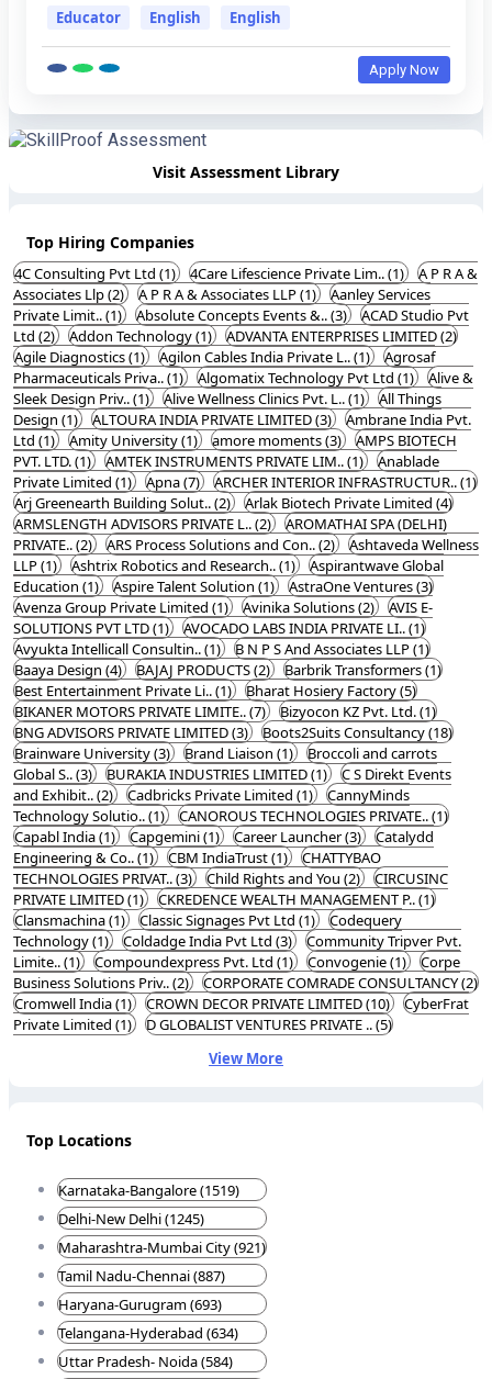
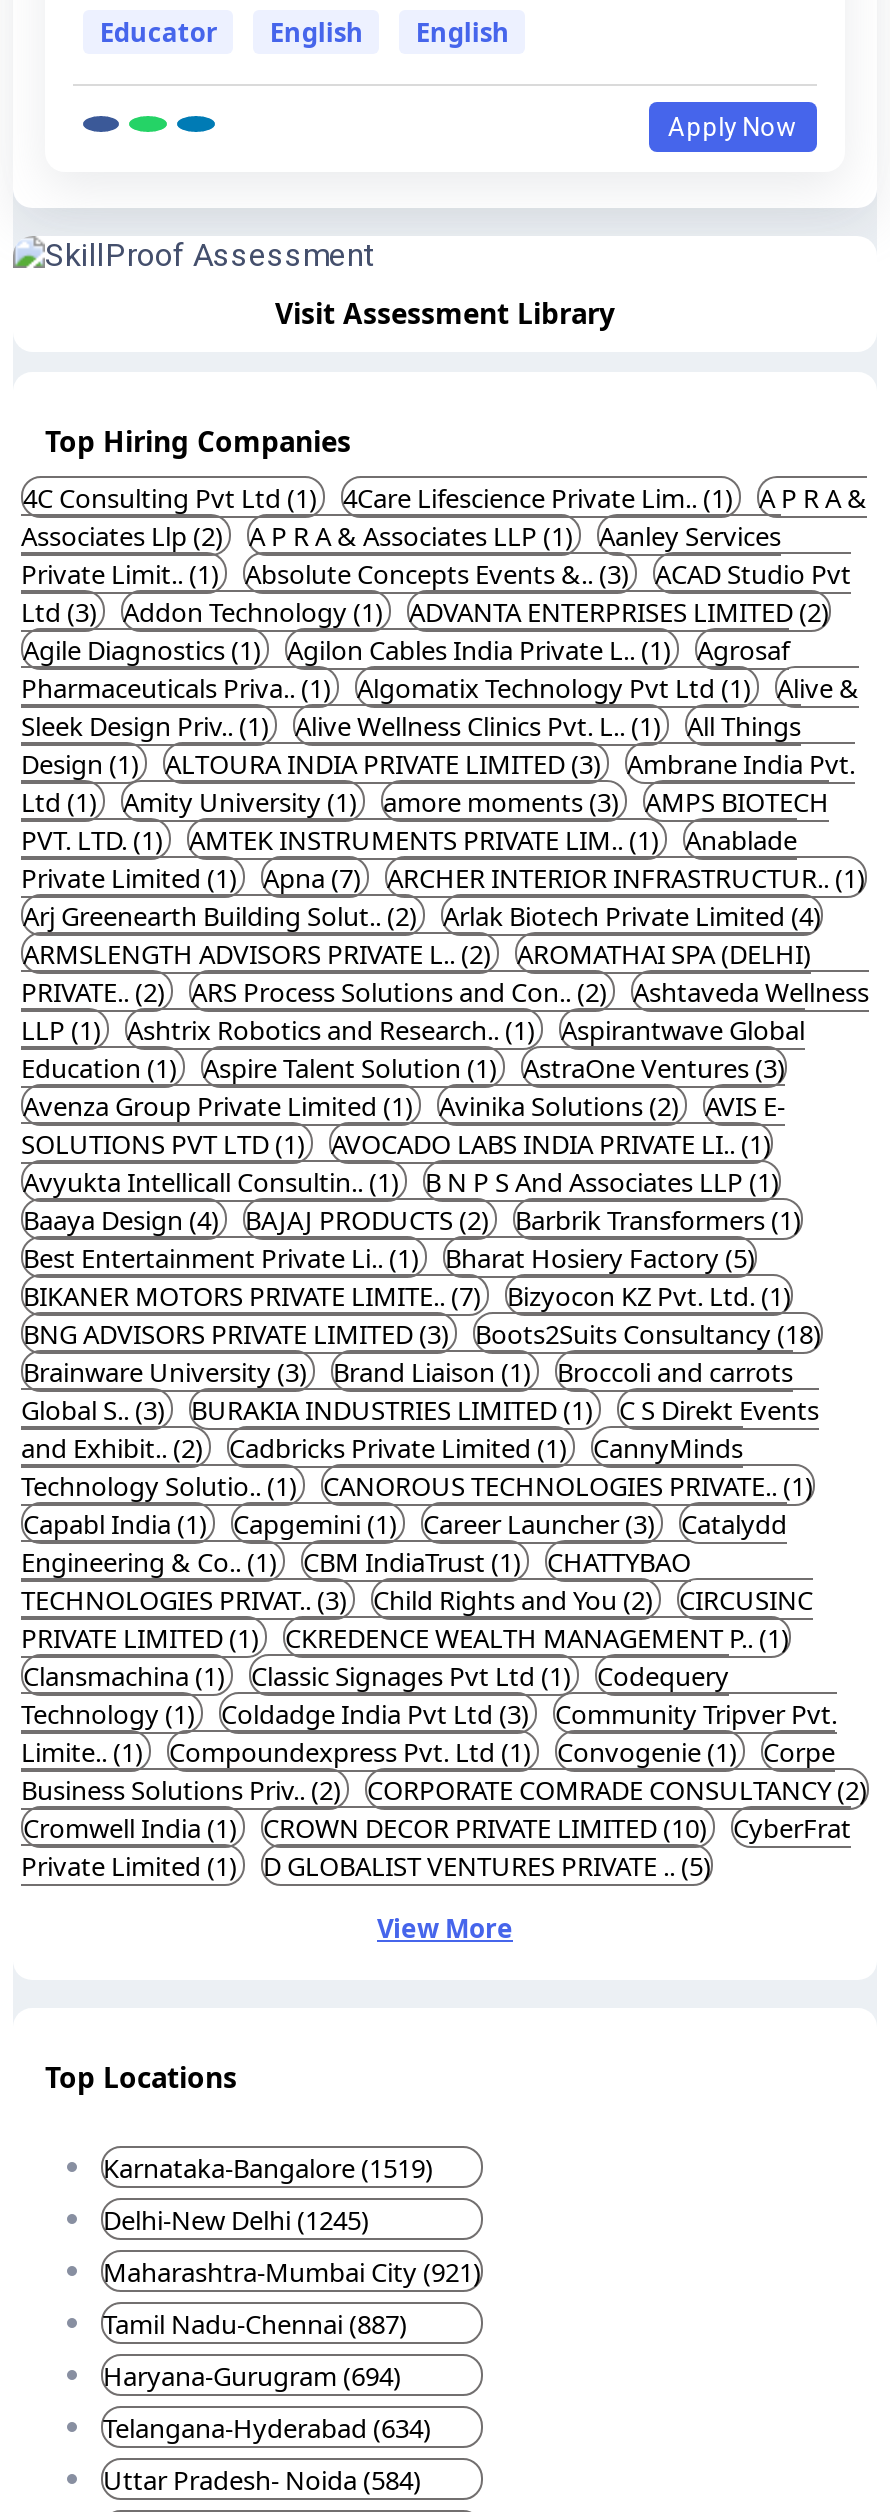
[13,326,457,346] Ltd (2) Addon Technology (1) ADVANTA ENTERPRISES LIMITED (2) -> [21,594,829,630] Ltd (3) Addon Technology (1) ADVANTA ENTERPRISES LIMITED (2)
[58,1295,222,1315] Haryana-Gurugram (693) -> [103,2359,401,2395] Haryana-Gurugram (694)

